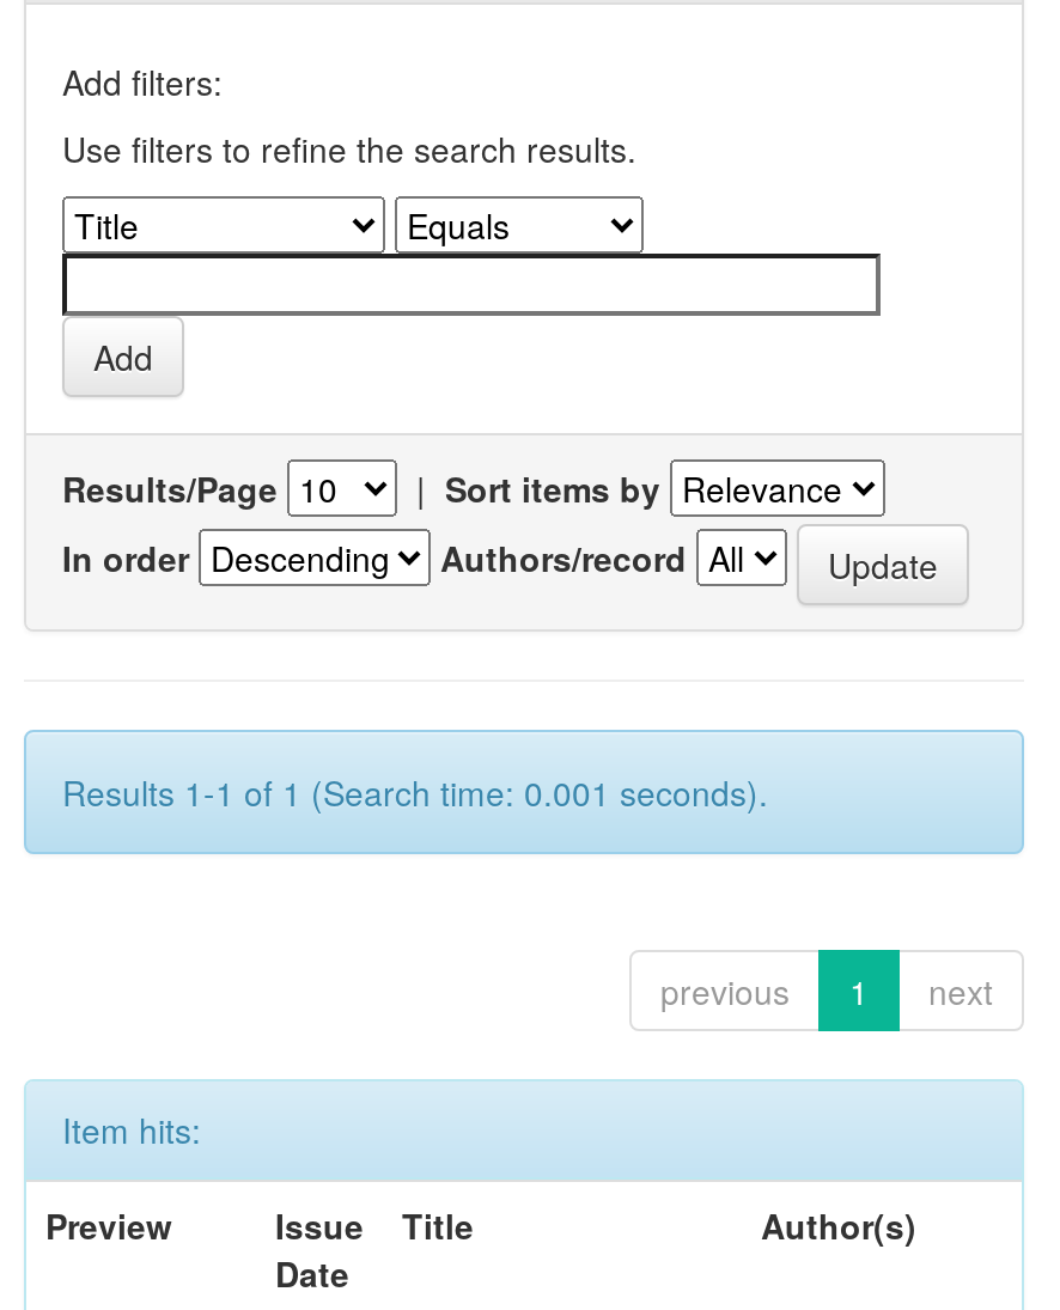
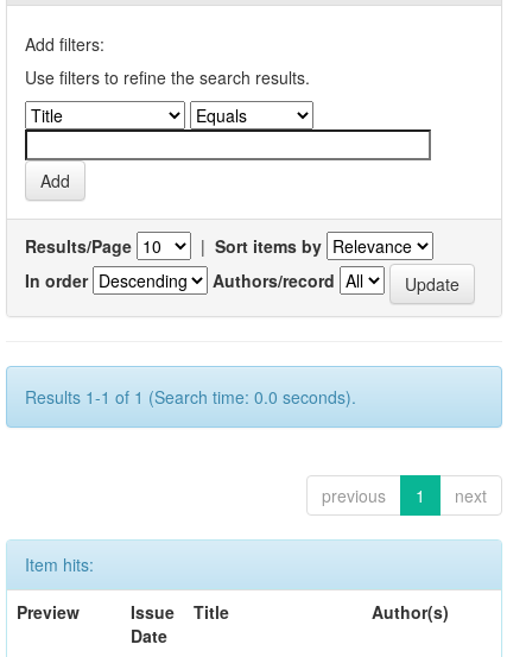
[62,767,768,815] Results 1-1 of 1 (Search time: 0.001 seconds). -> [25,384,356,408] Results 1-1 of 1 (Search time: 0.0 seconds).

